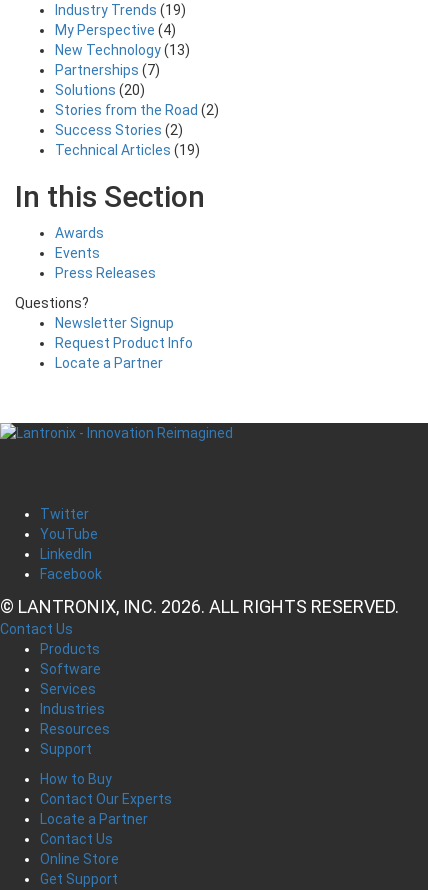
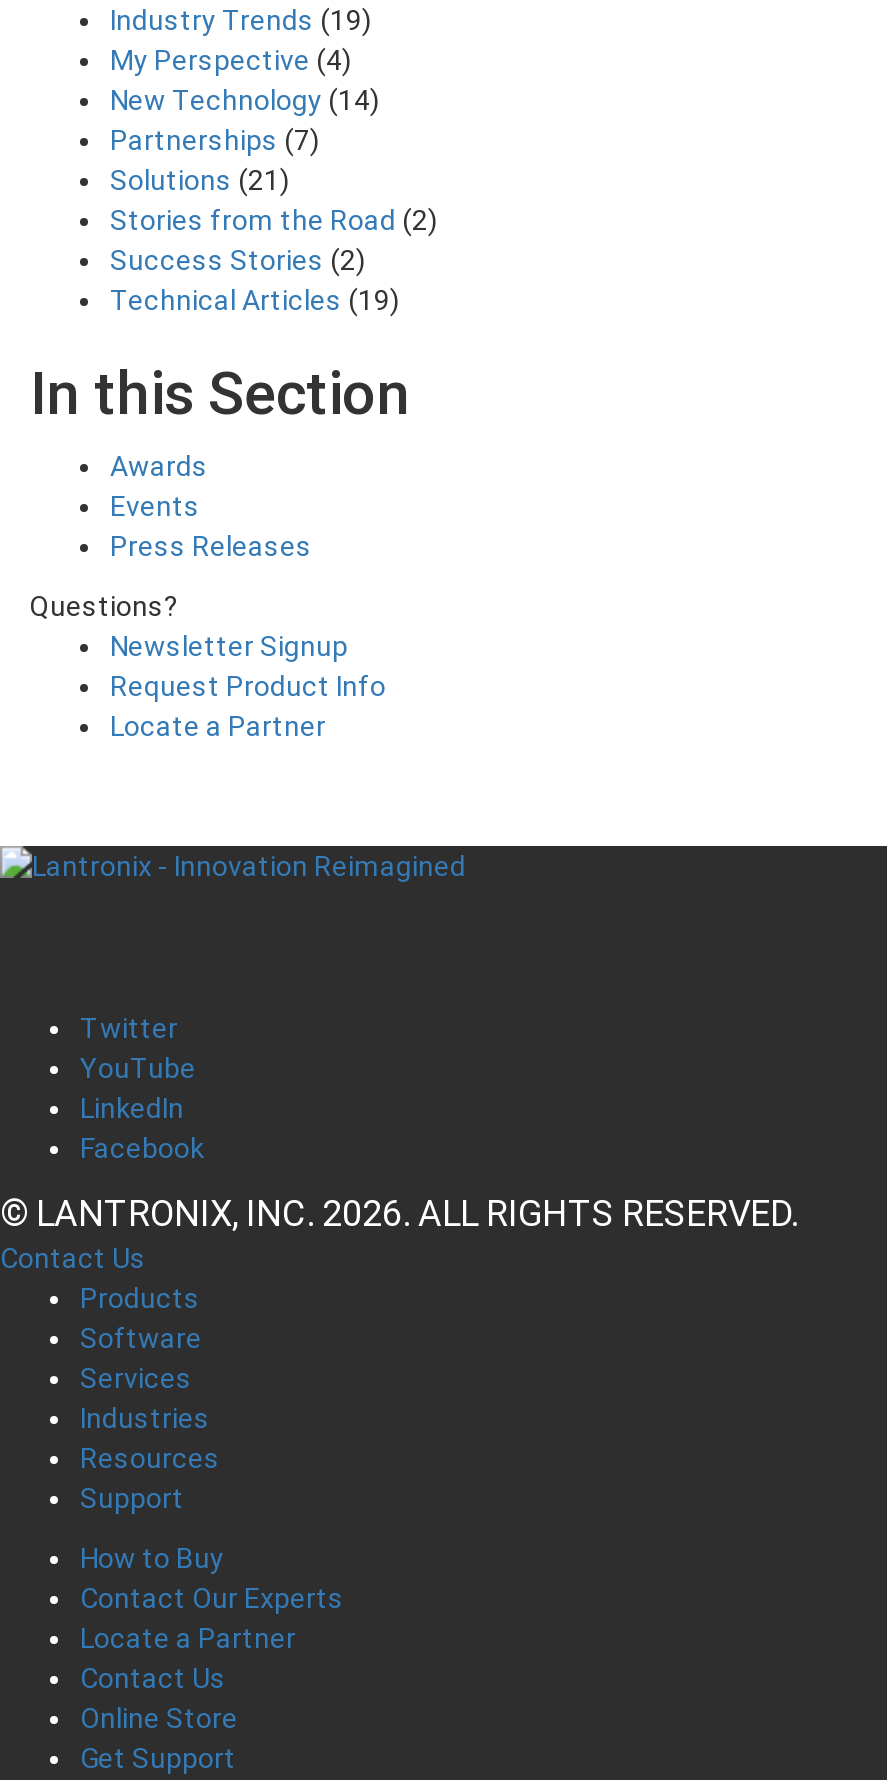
[55,42,190,58] New Technology (13) -> [110,85,380,117] New Technology (14)
[55,82,145,98] Solutions (20) -> [110,165,290,197] Solutions (21)

